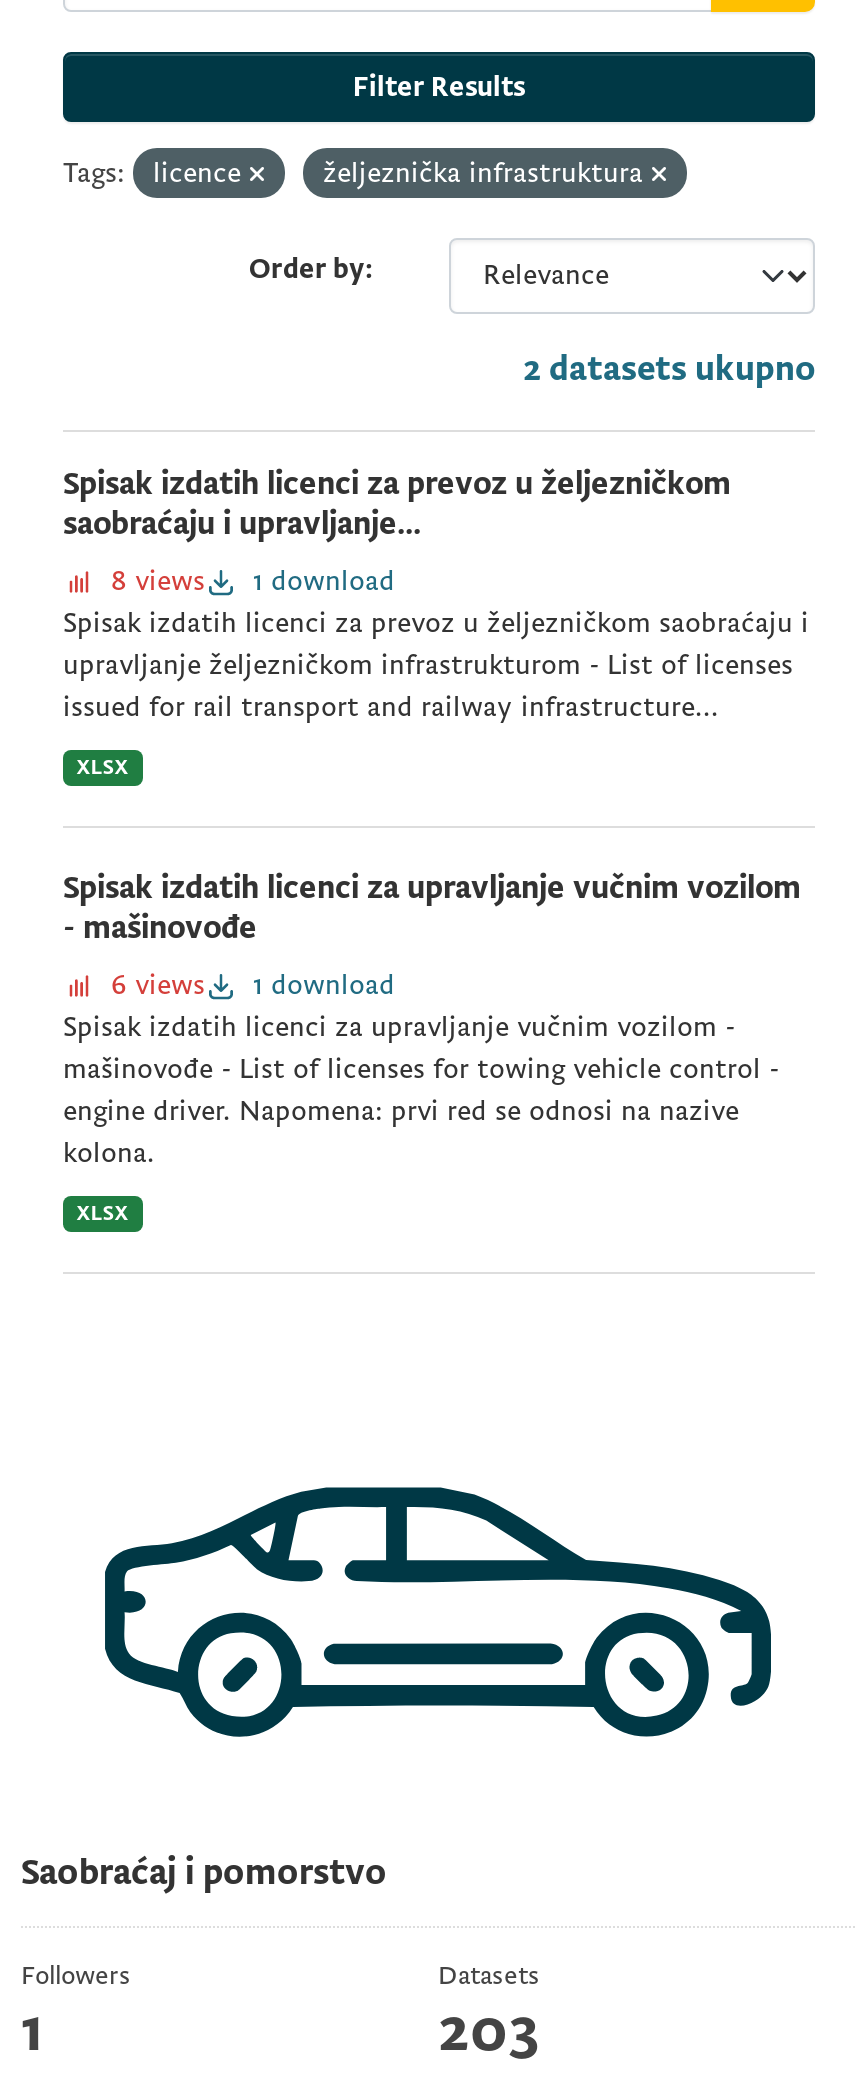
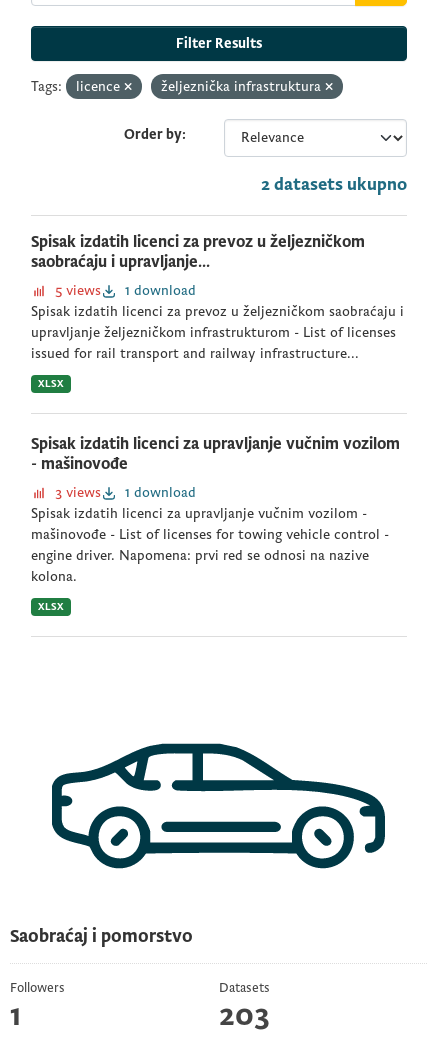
[111,564,395,598] 8 views 1 download -> [55,282,196,299] 5 views 1 download
[111,968,395,1002] 6 views 1 download -> [55,484,196,501] 3 views 1 download

